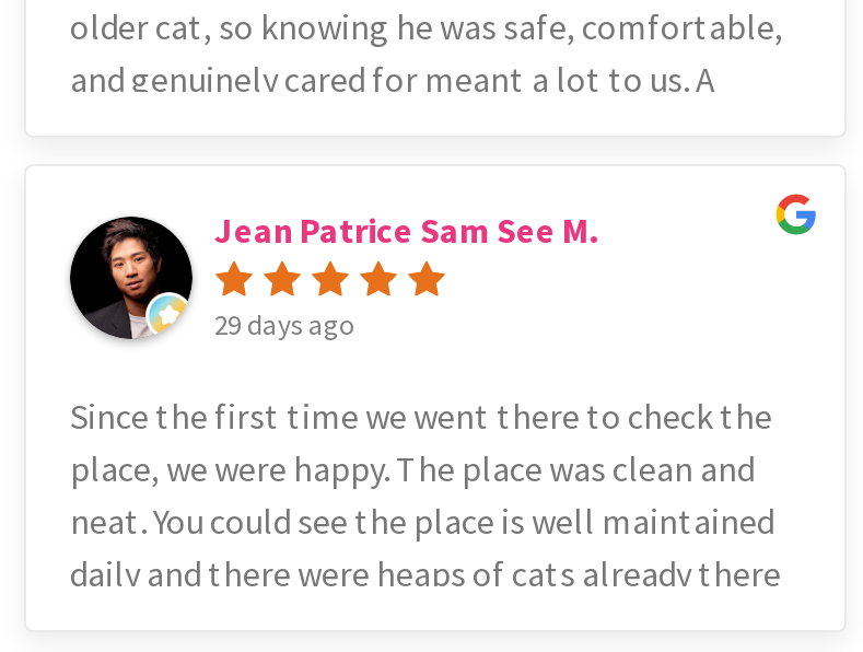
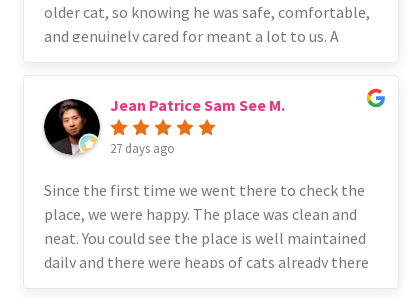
[214,306,357,344] 29 days ago -> [110,140,175,157] 27 days ago

